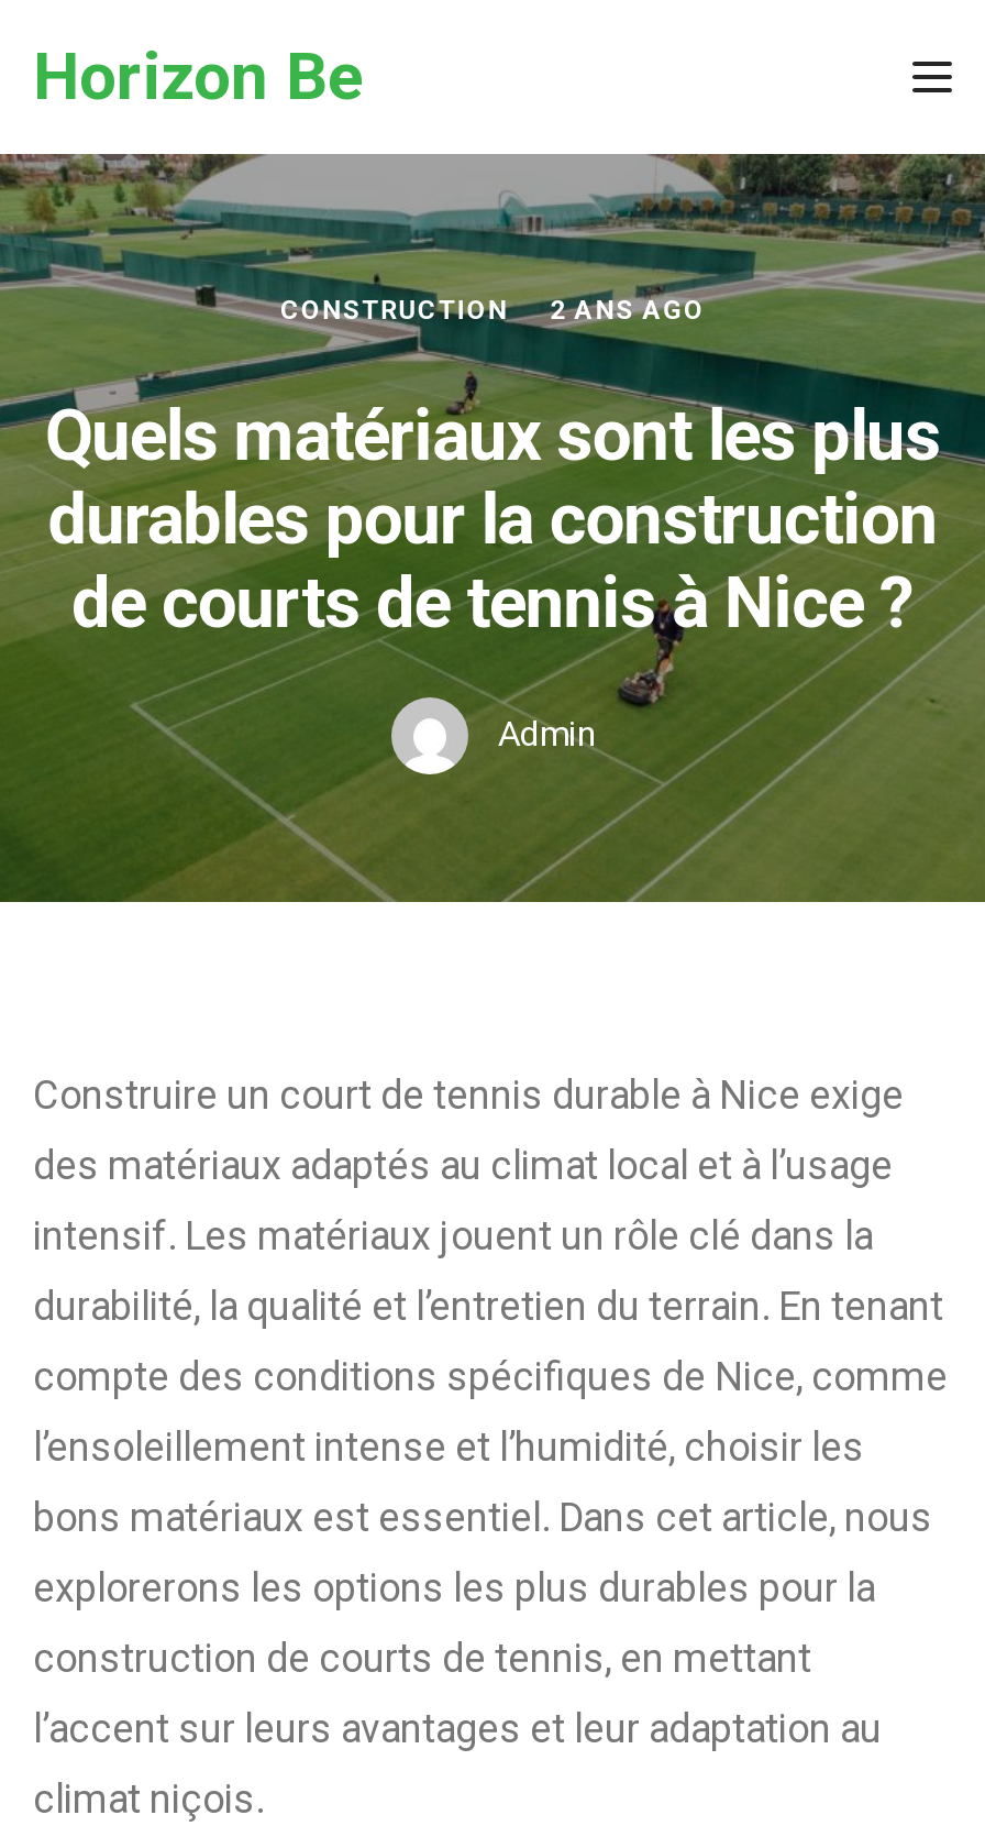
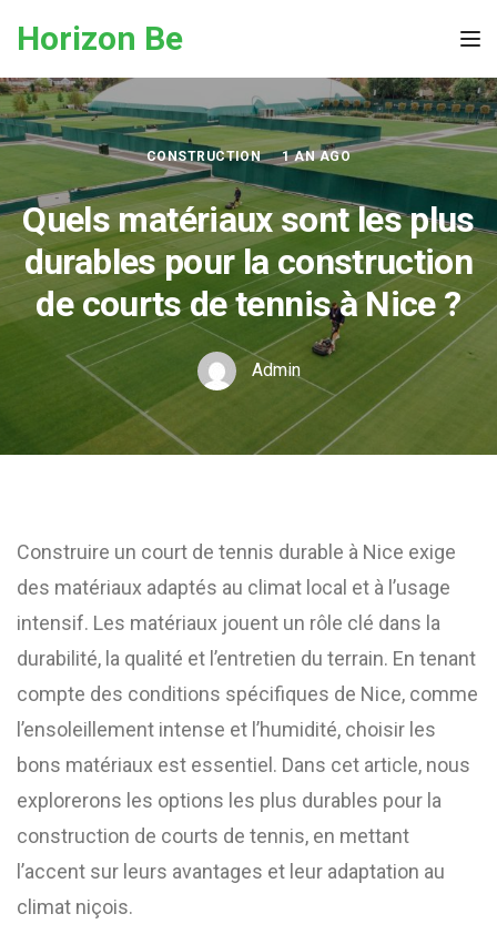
[280,295,705,326] CONSTRUCTION 2 ANS AGO -> [146,149,351,164] CONSTRUCTION 1 AN AGO

